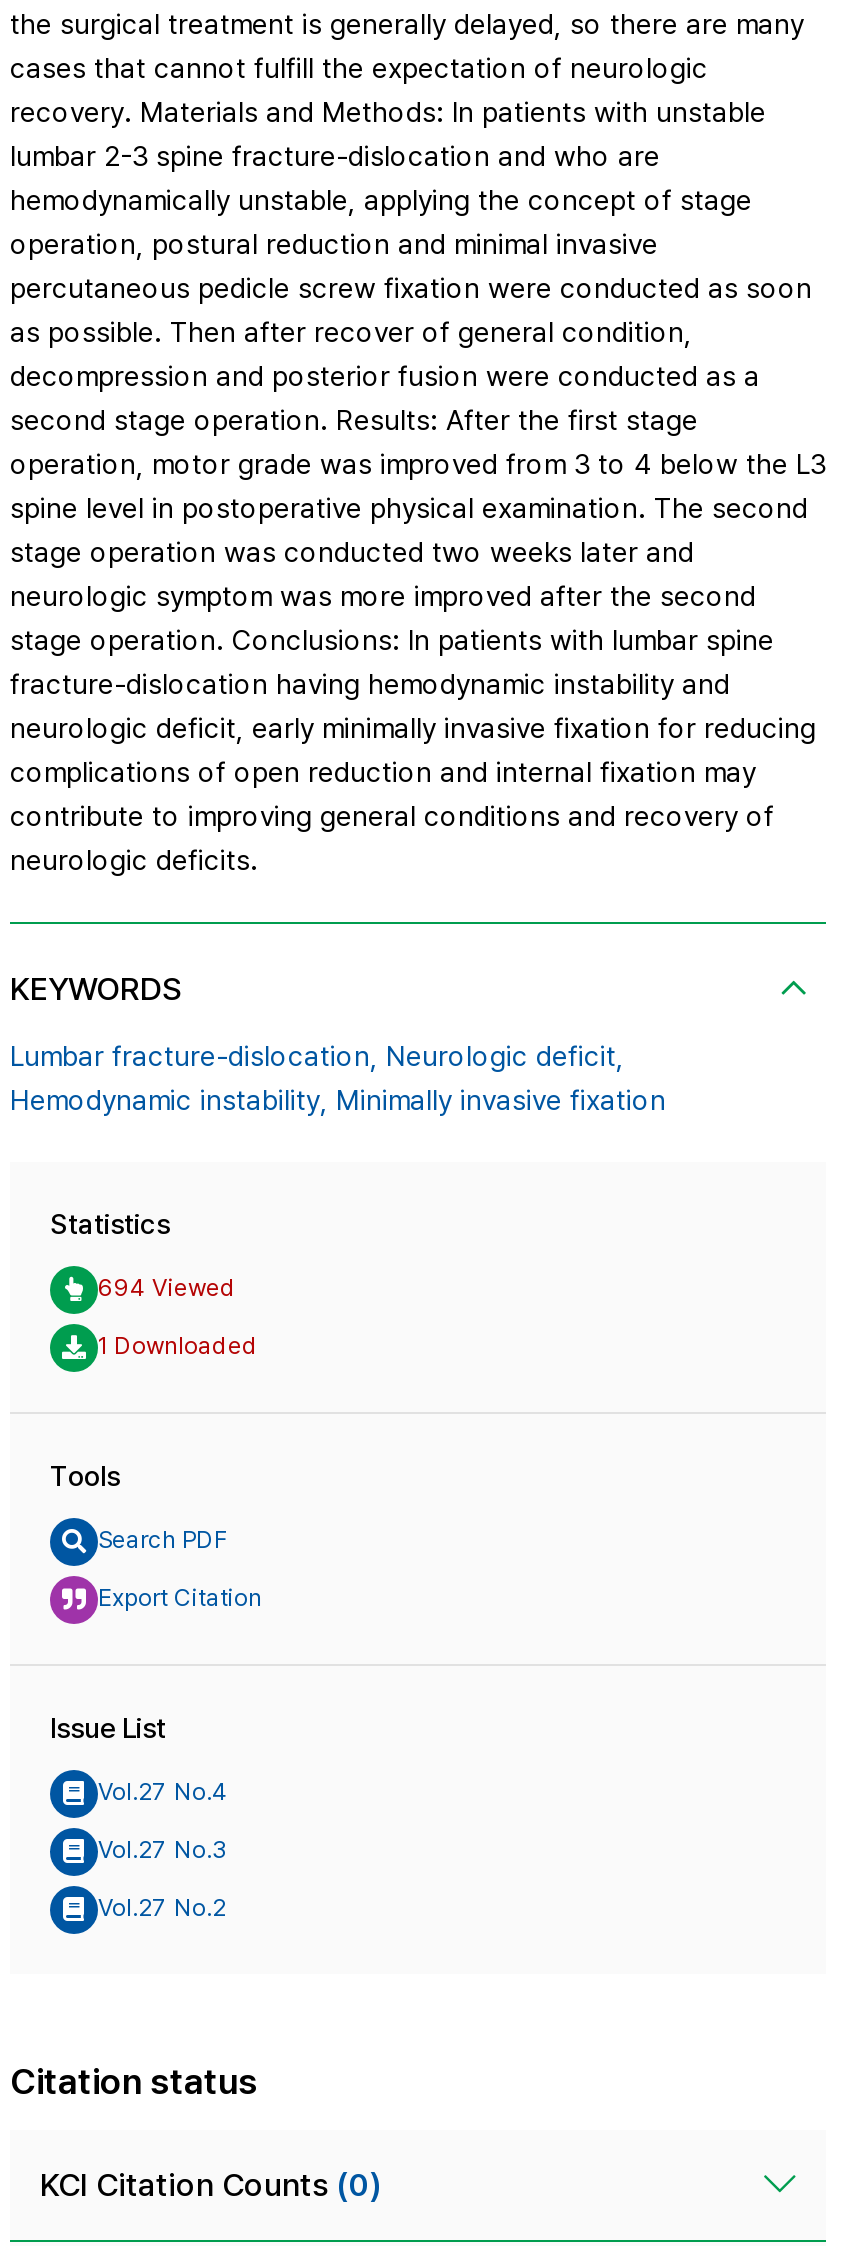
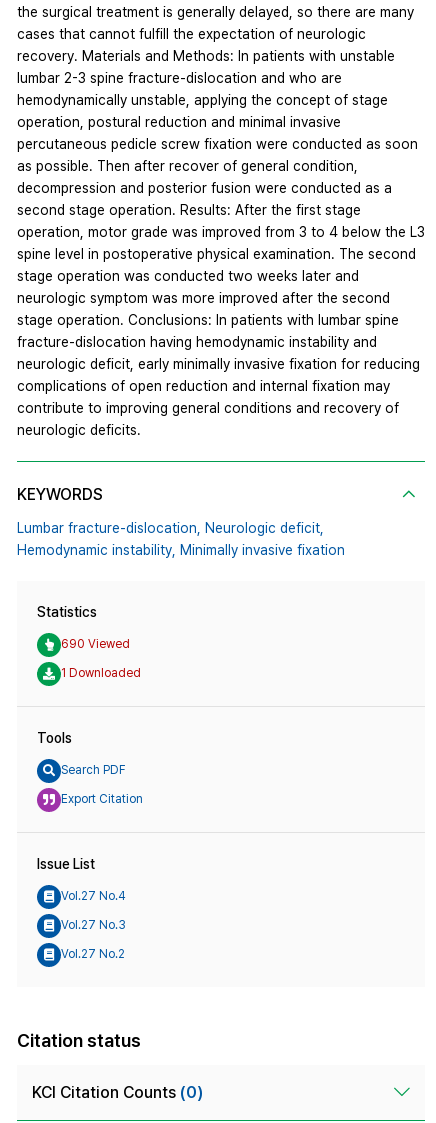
[98,1275,236,1303] 694 Viewed -> [61,637,130,651] 690 Viewed

